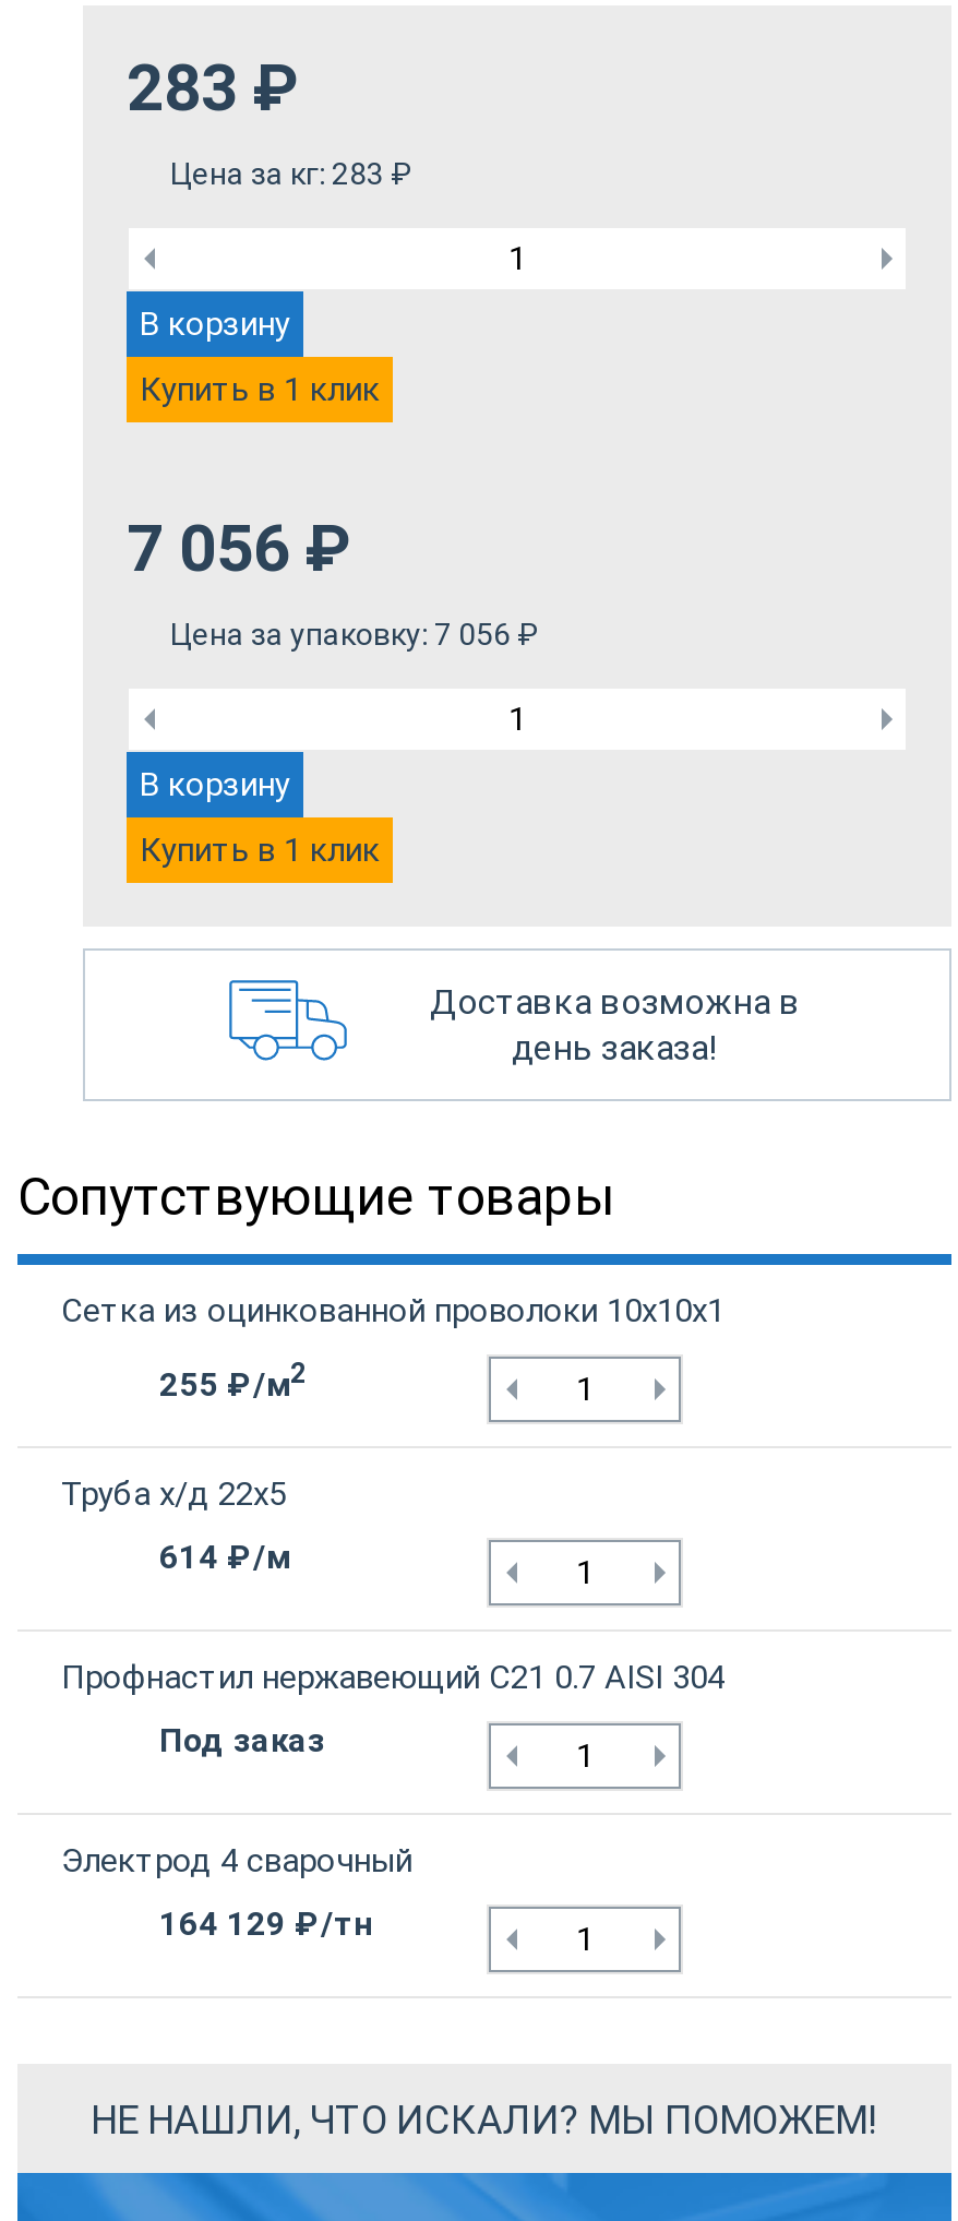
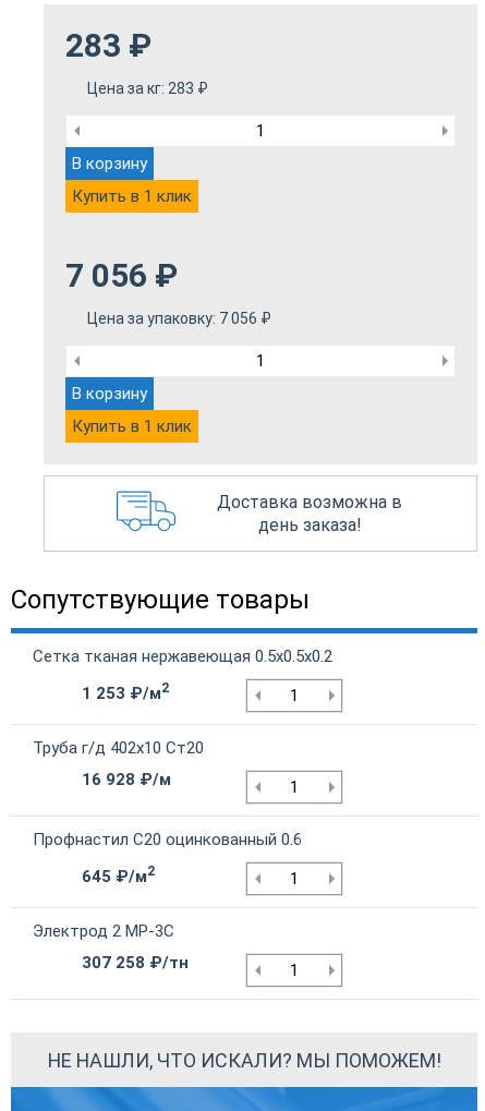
[61,1291,725,1331] Сетка из оцинкованной проволоки 10х10х1 -> [33,647,332,666] Сетка тканая нержавеющая 0.5х0.5х0.2
[159,1357,306,1405] 255 ₽/м2 -> [82,679,169,703] 1 253 ₽/м2
[61,1475,286,1514] Труба х/д 22х5 -> [33,738,204,758] Труба г/д 402х10 Ст20
[159,1538,290,1577] 614 ₽/м -> [82,770,171,789] 16 928 ₽/м
[61,1658,725,1697] Профнастил нержавеющий С21 0.7 AISI 304 -> [33,830,302,849] Профнастил С20 оцинкованный 0.6
[159,1721,325,1761] Под заказ -> [82,863,155,887] 645 ₽/м2
[61,1841,412,1881] Электрод 4 сварочный -> [33,921,174,941] Электрод 2 МР-3С
[159,1905,373,1944] 164 129 ₽/тн -> [82,953,189,973] 307 258 ₽/тн

